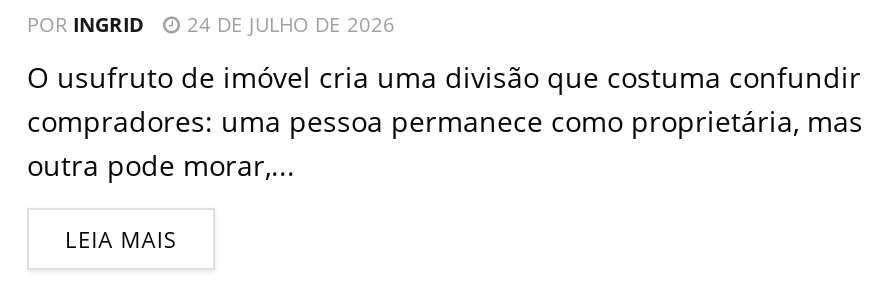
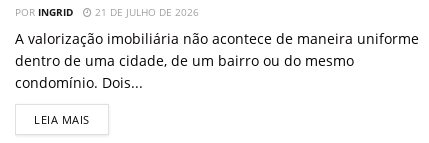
[181,10,395,38] 24 DE JULHO DE 2026 -> [92,5,199,19] 21 DE JULHO DE 2026
[27,58,863,184] O usufruto de imóvel cria uma divisão que costuma confundir | compradores: uma pessoa permanece como proprietária, mas | outra pode morar,... -> [15,29,419,92] A valorização imobiliária não acontece de maneira uniforme | dentro de uma cidade, de um bairro ou do mesmo | condomínio. Dois...

